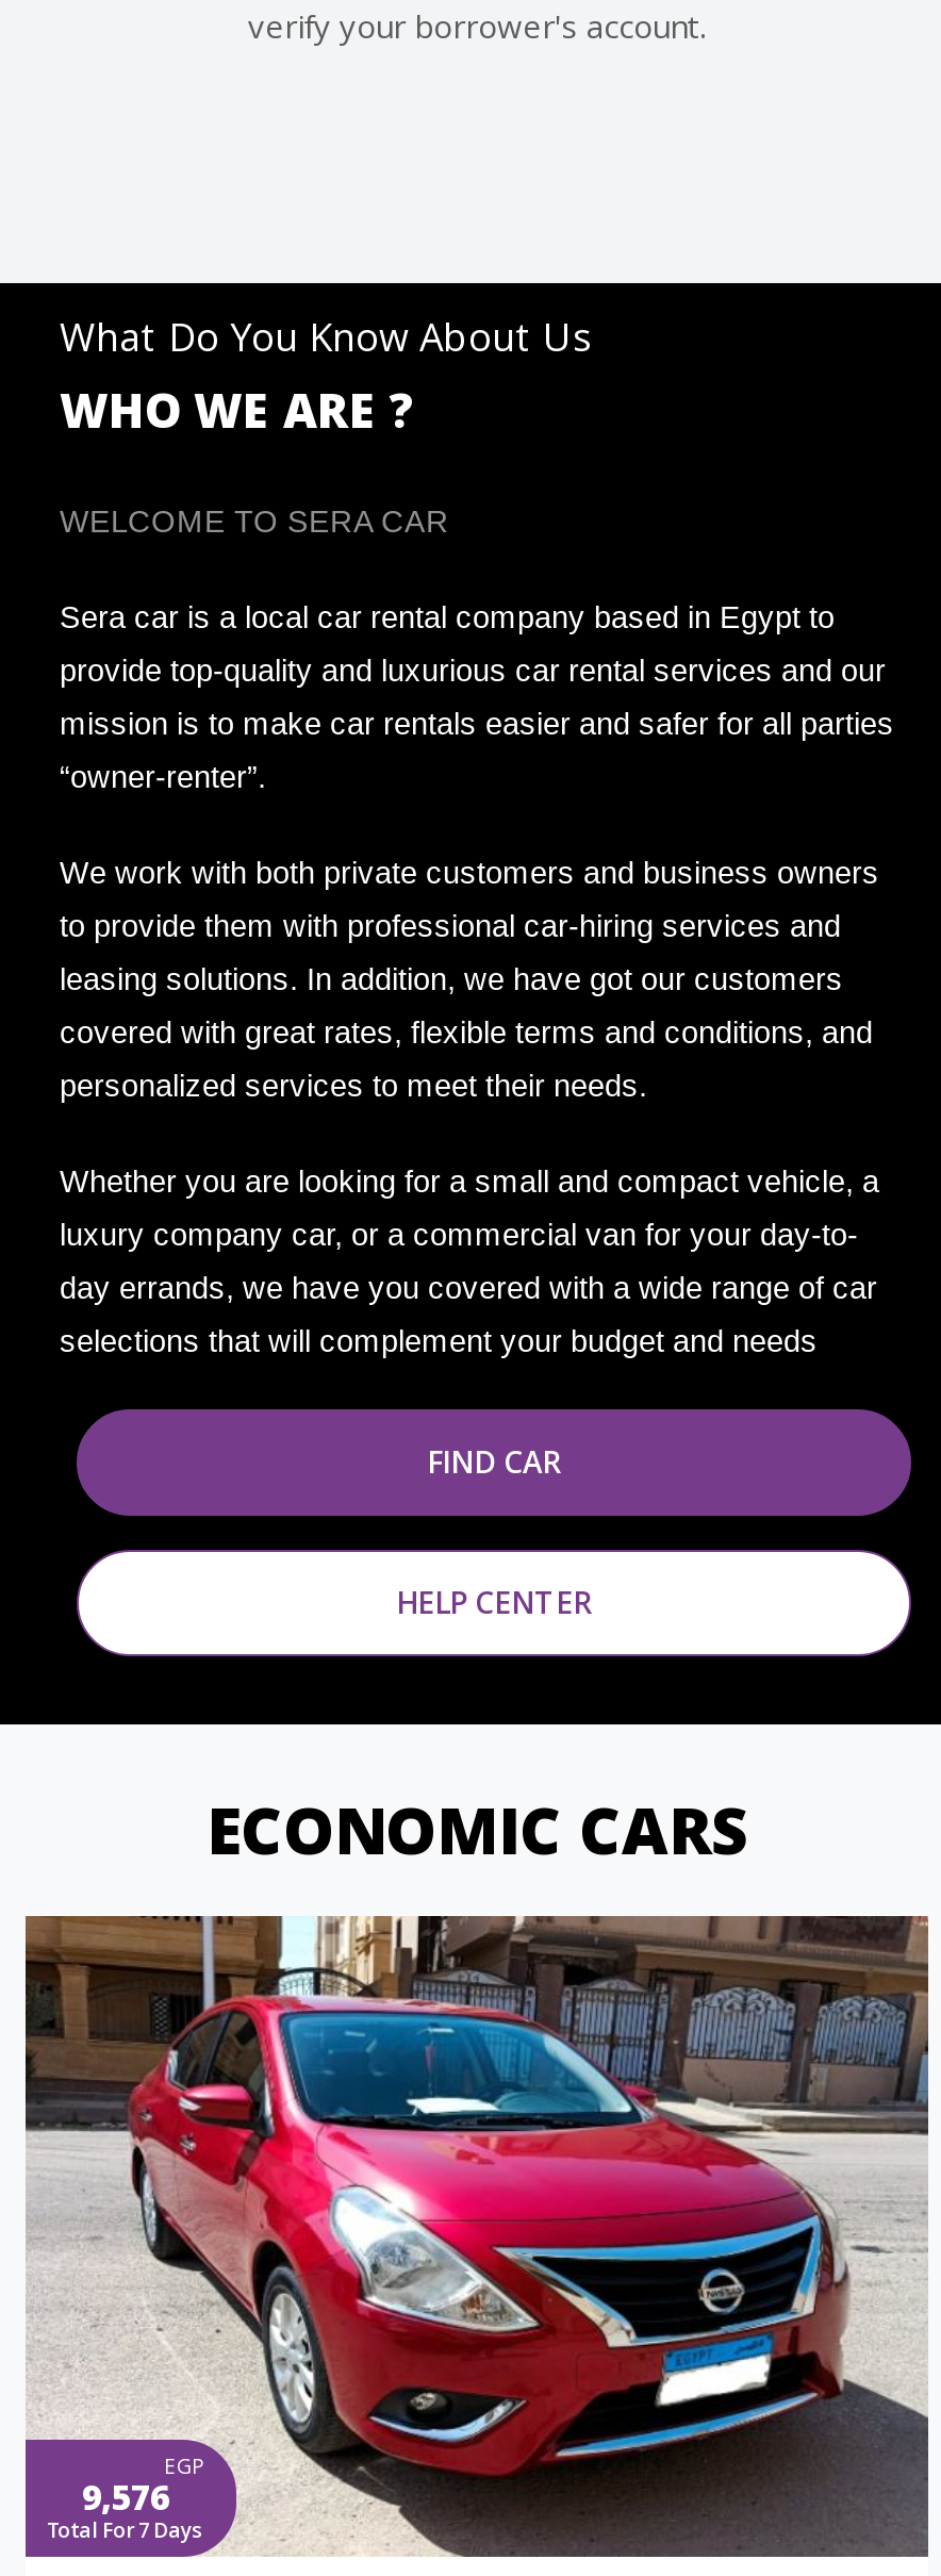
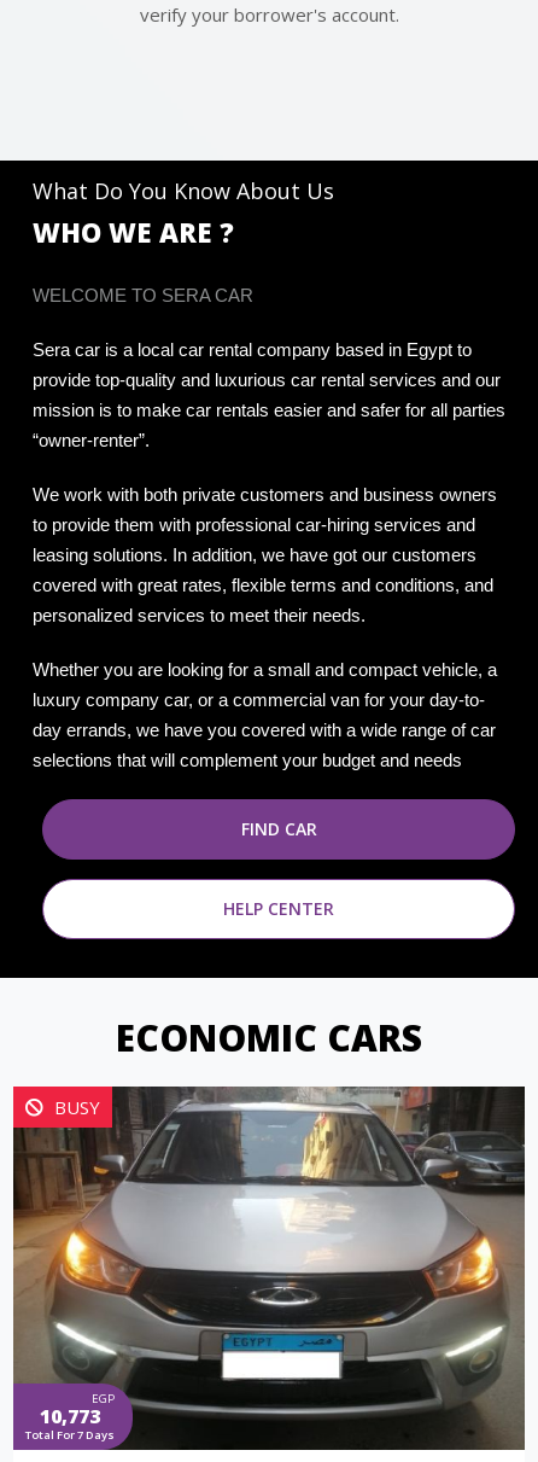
none -> [54,1095,100,1119] BUSY
[23,1914,930,2557] [image] | 9,576 -> [12,1085,526,1451] [image] | 10,773

